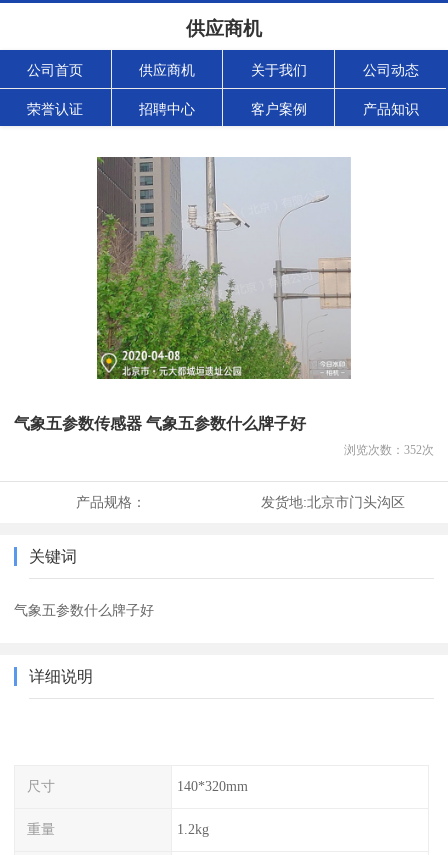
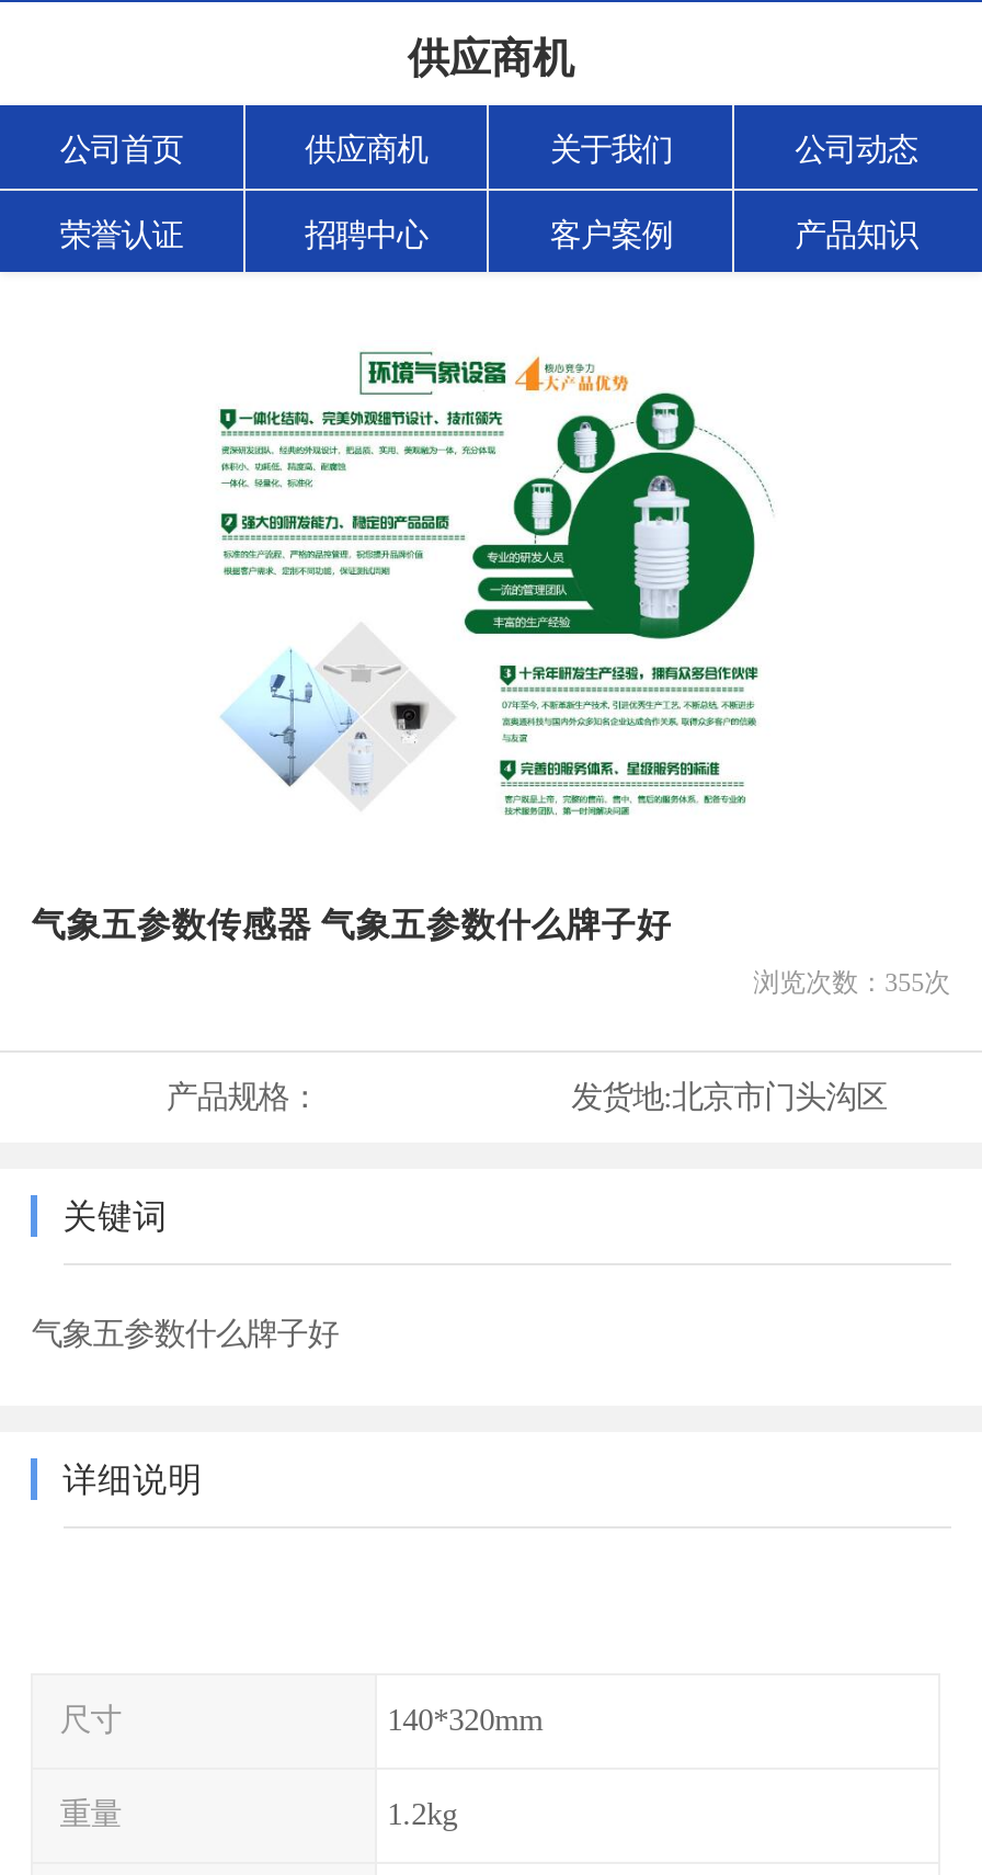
[96,156,352,380] [image] -> [213,340,769,827] [image]
[344,443,434,457] 浏览次数：352次 -> [753,967,951,998] 浏览次数：355次

